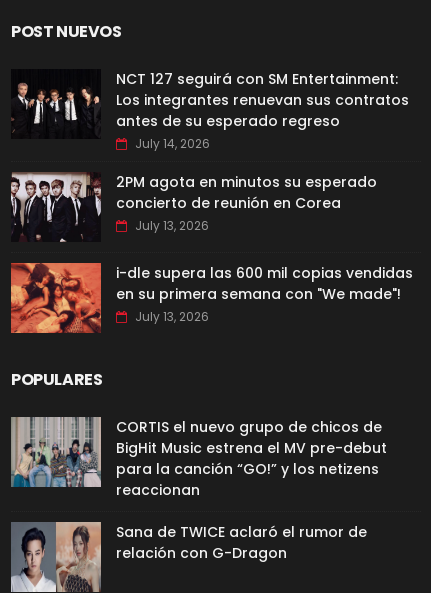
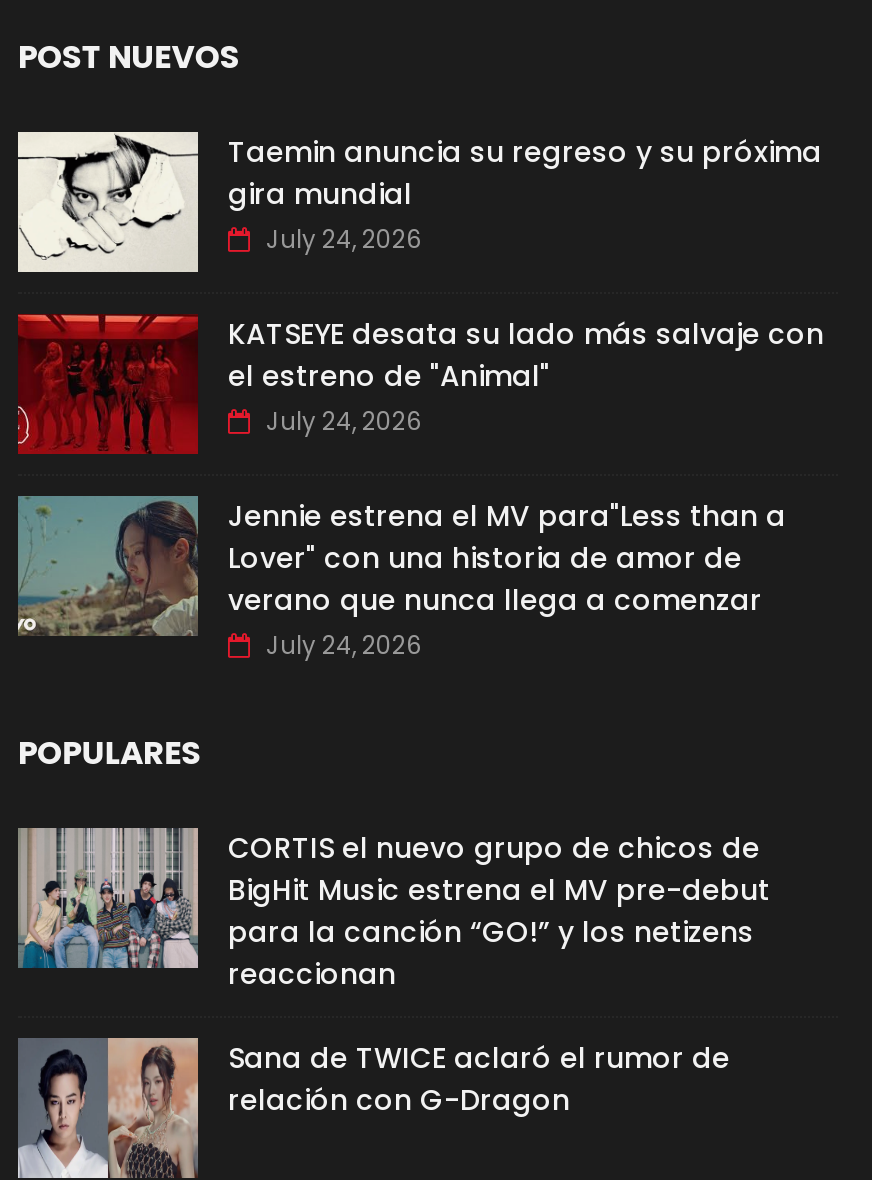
[11,69,409,152] [image] | NCT 127 seguirá con SM Entertainment: | Los integrantes renuevan sus contratos | antes de su esperado regreso | July 14, 2026 -> [16,130,822,274] [image] | Taemin anuncia su regreso y su próxima | gira mundial | July 24, 2026
[10,160,377,243] [image] | 2PM agota en minutos su esperado | concierto de reunión en Corea | July 13, 2026 -> [16,312,824,478] [image] | KATSEYE desata su lado más salvaje con | el estreno de "Animal" | July 24, 2026
[10,251,413,334] [image] | i-dle supera las 600 mil copias vendidas | en su primera semana con "We made"! | July 13, 2026 -> [16,494,786,661] [image] | Jennie estrena el MV para"Less than a | Lover" con una historia de amor de | verano que nunca llega a comenzar | July 24, 2026

